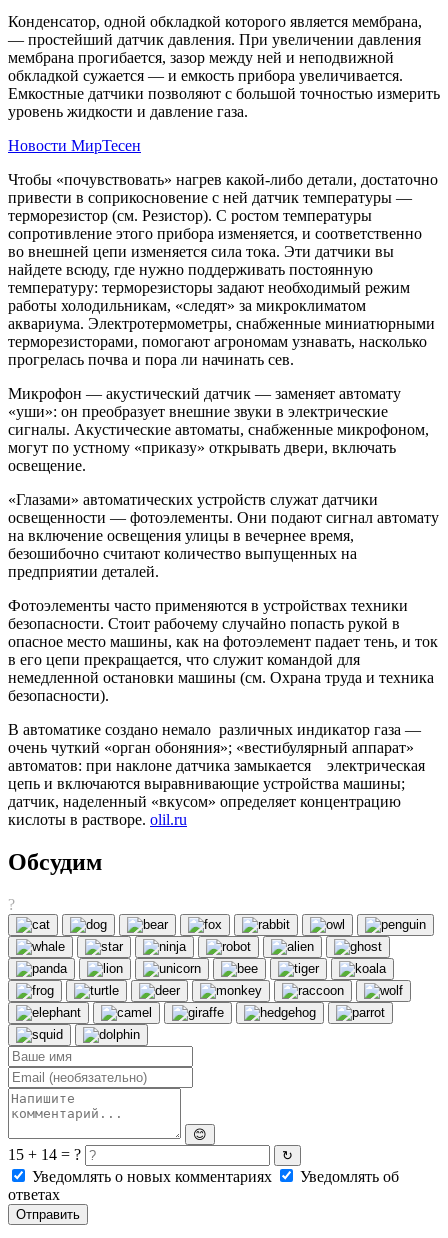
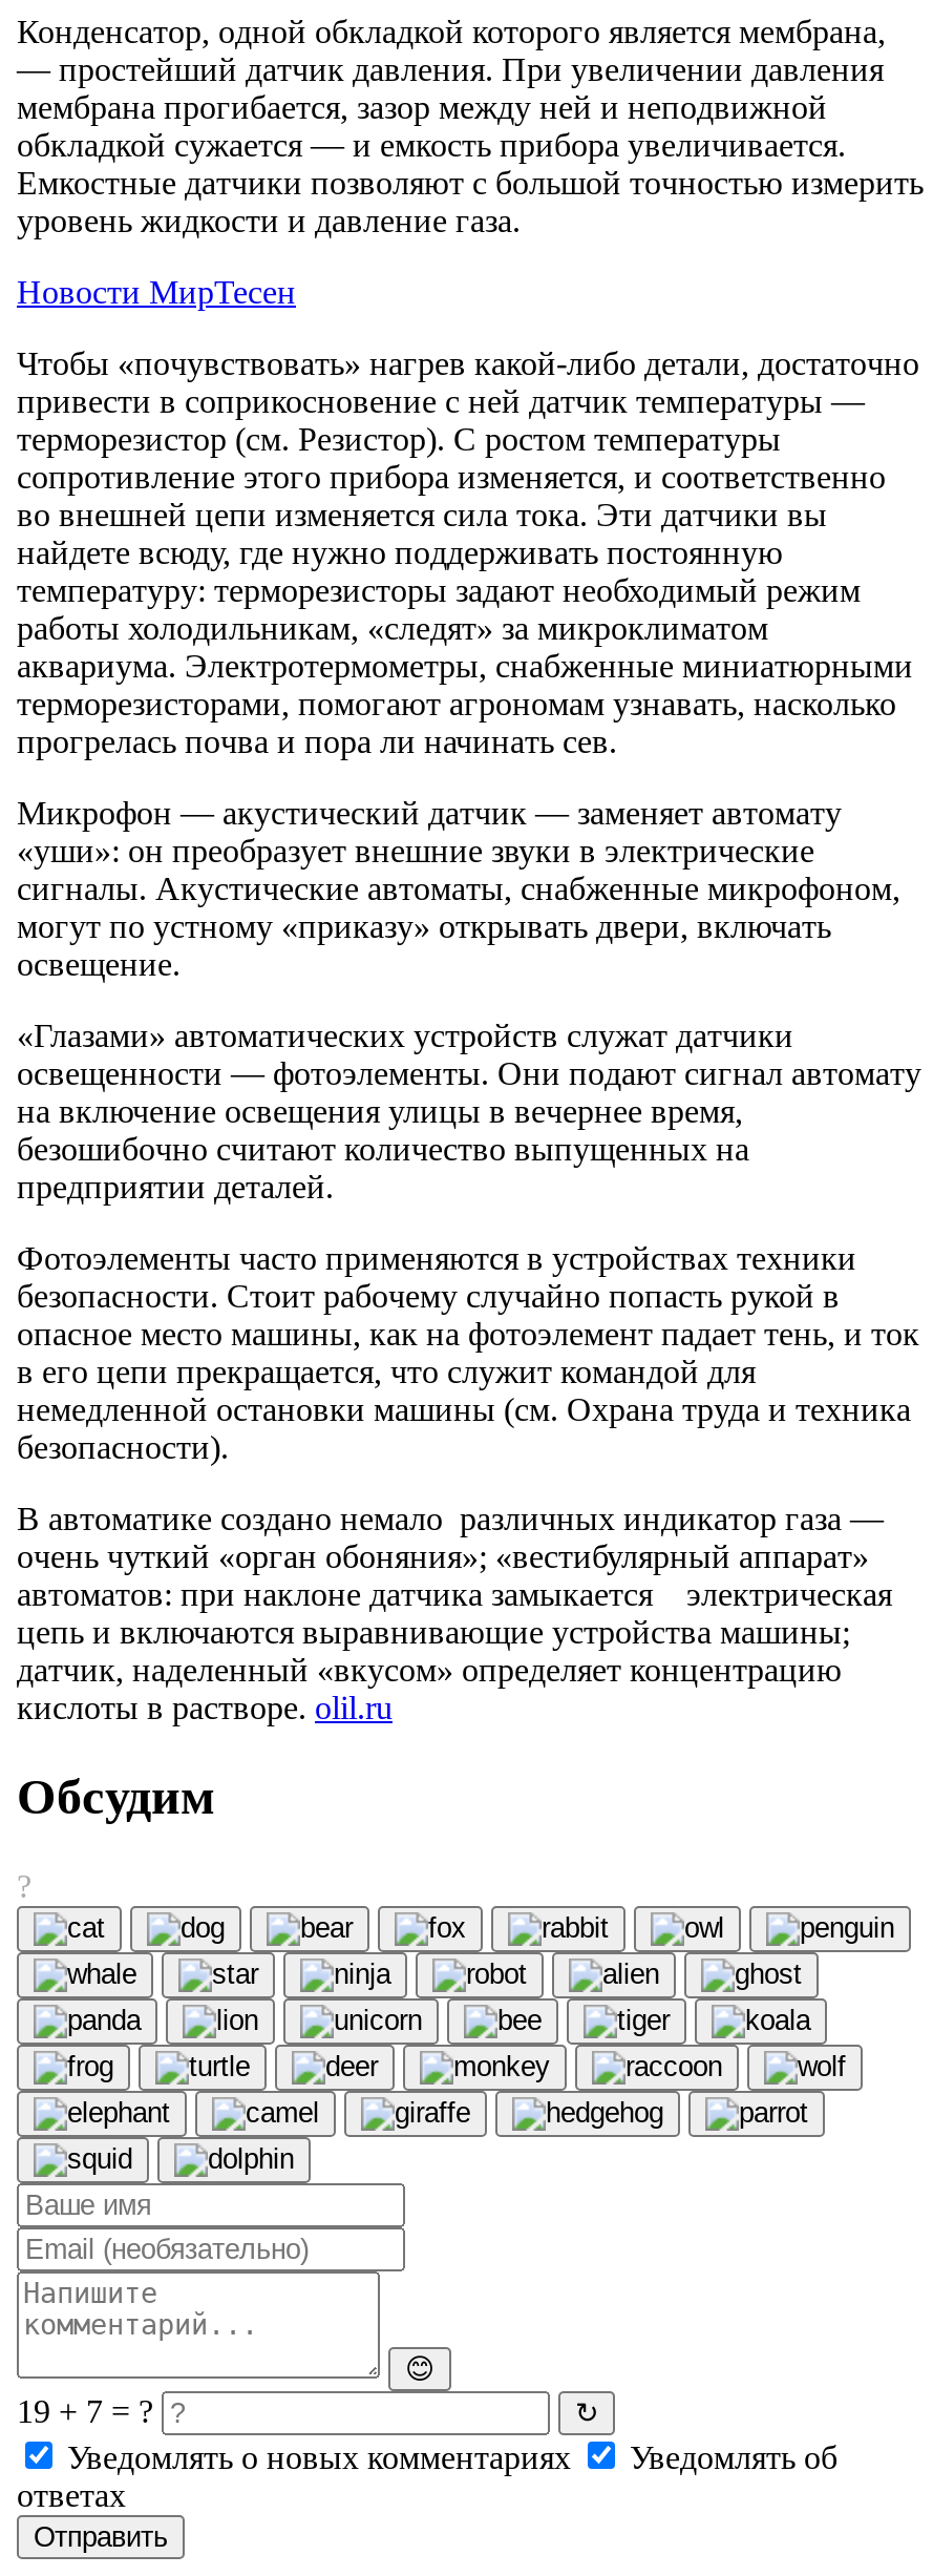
[8,1146,81,1163] 15 + 14 = ? -> [17,2392,153,2428] 19 + 7 = ?

